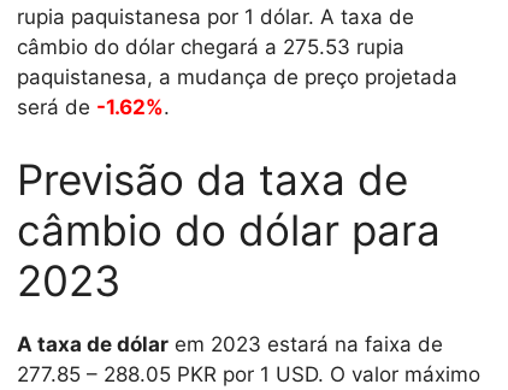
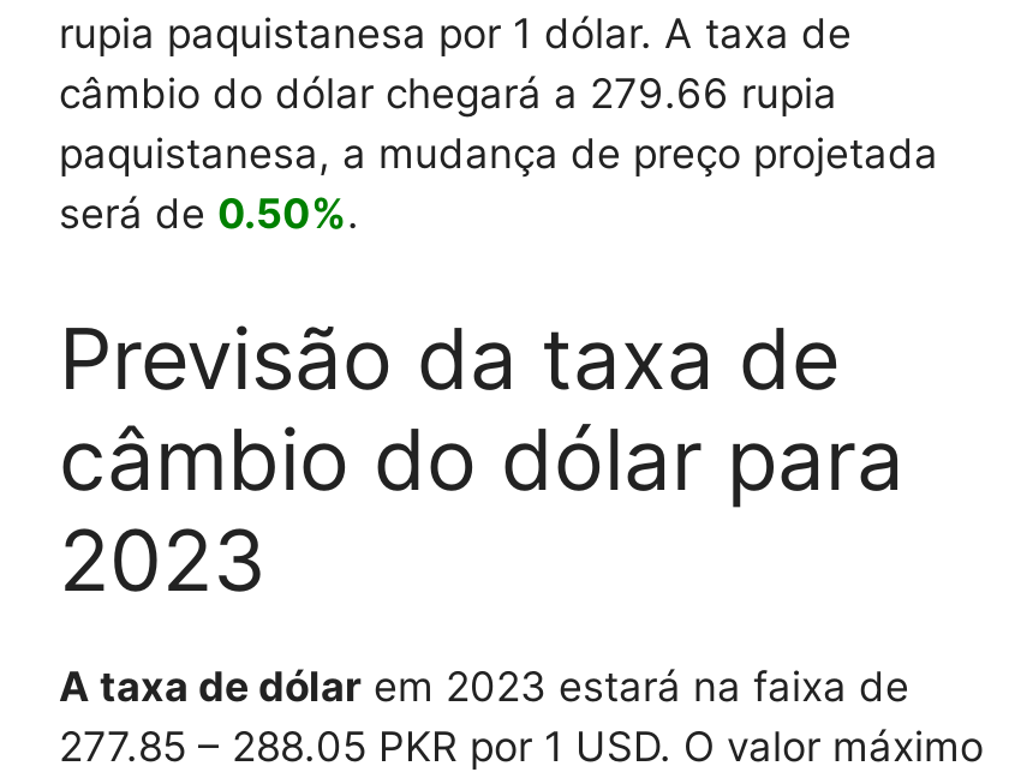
[17,35,404,59] câmbio do dólar chegará a 275.53 rupia -> [59,70,837,118] câmbio do dólar chegará a 279.66 rupia
[17,95,170,119] será de -1.62%. -> [59,190,359,238] será de 0.50%.

